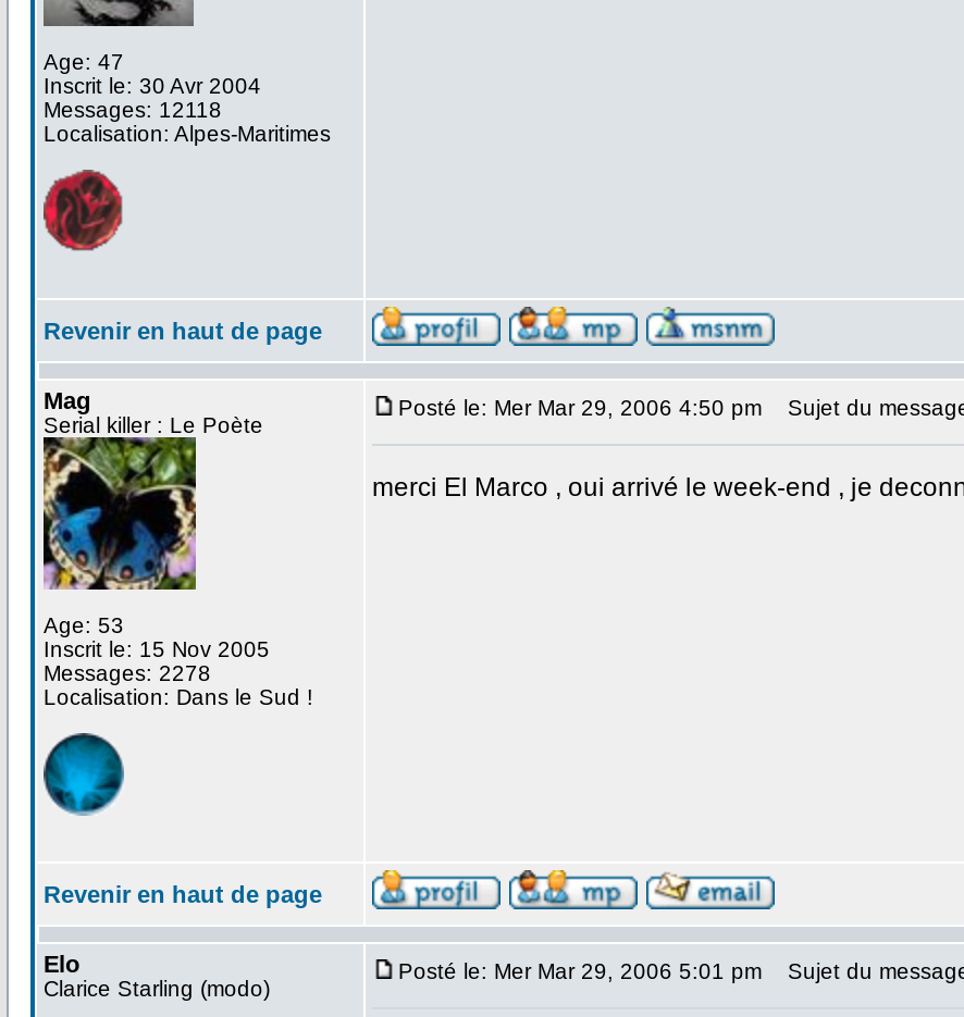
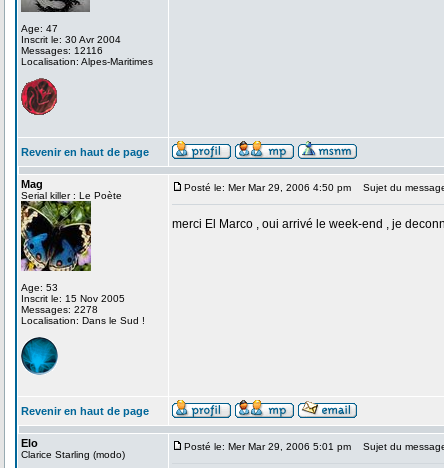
[44,98,222,122] Messages: 12118 -> [21,45,103,56] Messages: 12116

